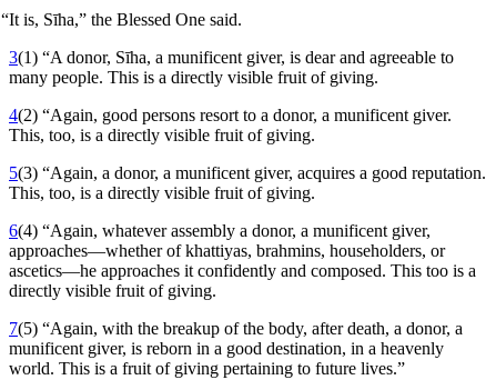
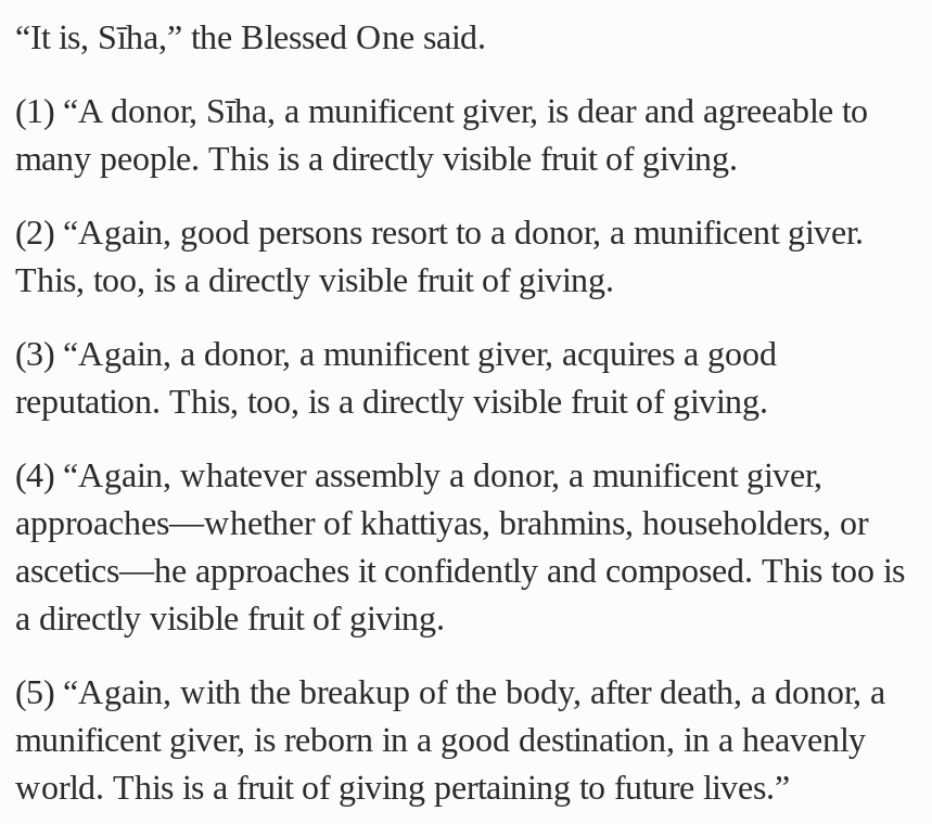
[9,48,454,67] 3(1) “A donor, Sīha, a munificent giver, is dear and agreeable to -> [15,92,868,129] (1) “A donor, Sīha, a munificent giver, is dear and agreeable to
[9,106,452,125] 4(2) “Again, good persons resort to a donor, a munificent giver. -> [15,213,864,250] (2) “Again, good persons resort to a donor, a munificent giver.
[9,164,486,203] 5(3) “Again, a donor, a munificent giver, acquires a good reputation. | This, too, is a directly visible fruit of giving. -> [15,335,777,419] (3) “Again, a donor, a munificent giver, acquires a good | reputation. This, too, is a directly visible fruit of giving.
[9,221,431,240] 6(4) “Again, whatever assembly a donor, a munificent giver, -> [15,456,822,493] (4) “Again, whatever assembly a donor, a munificent giver,
[9,319,463,338] 7(5) “Again, with the breakup of the body, after death, a donor, a -> [15,673,885,710] (5) “Again, with the breakup of the body, after death, a donor, a

